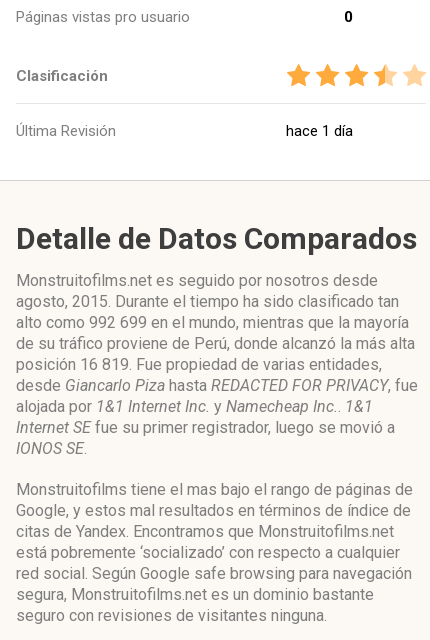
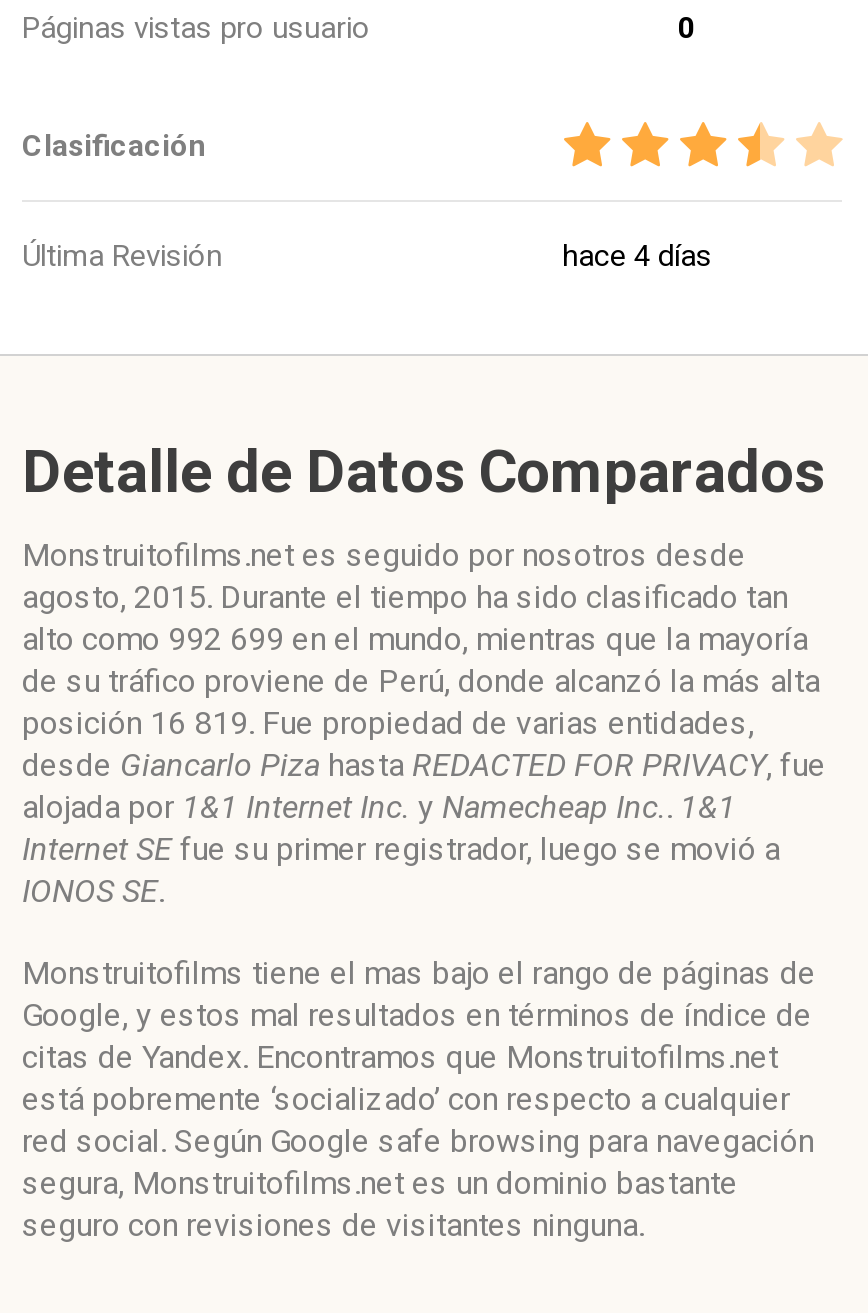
[286,122,353,140] hace 1 día -> [562,238,712,274] hace 4 días

